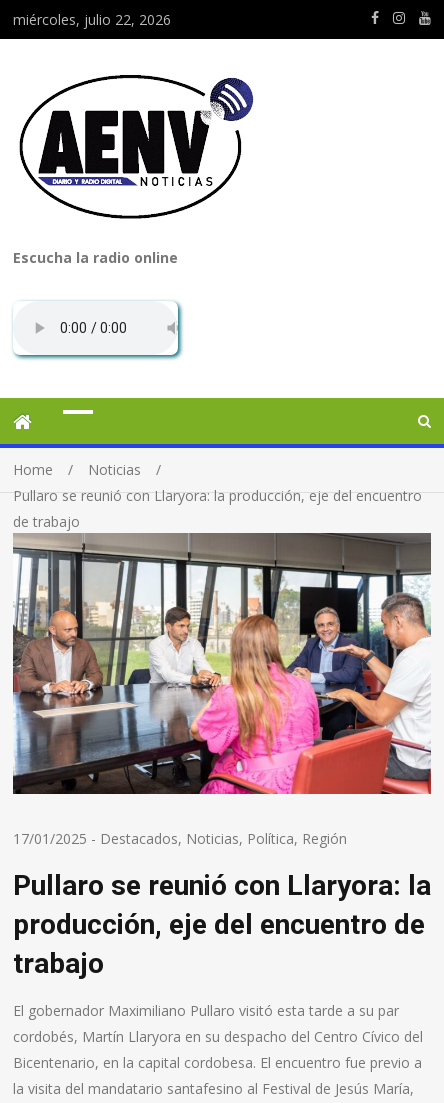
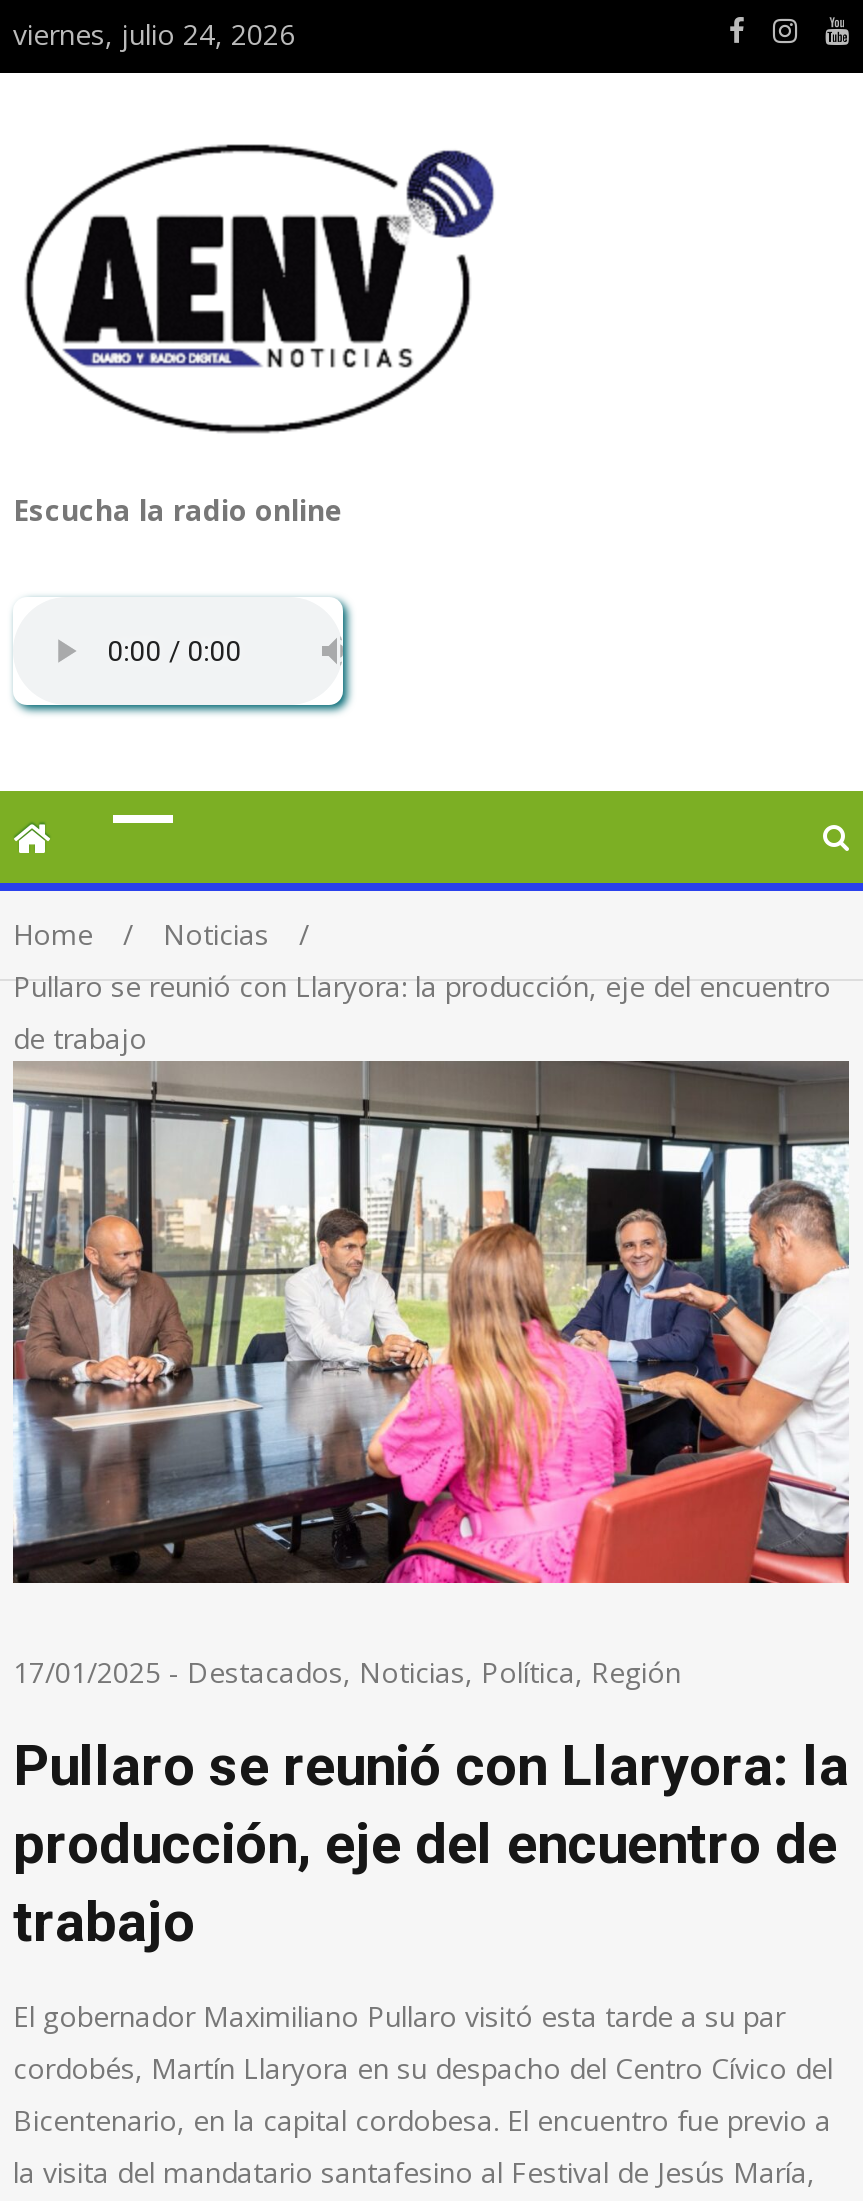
[13,10,171,29] miércoles, julio 22, 2026 -> [13,15,295,53] viernes, julio 24, 2026

